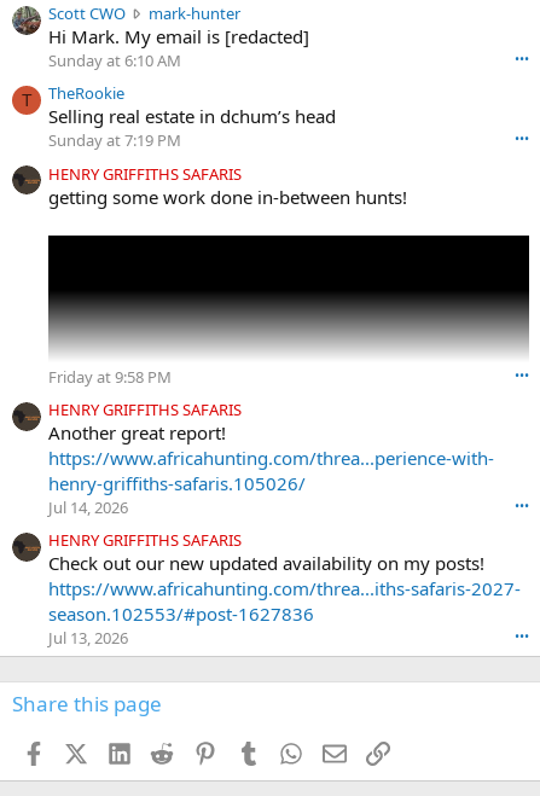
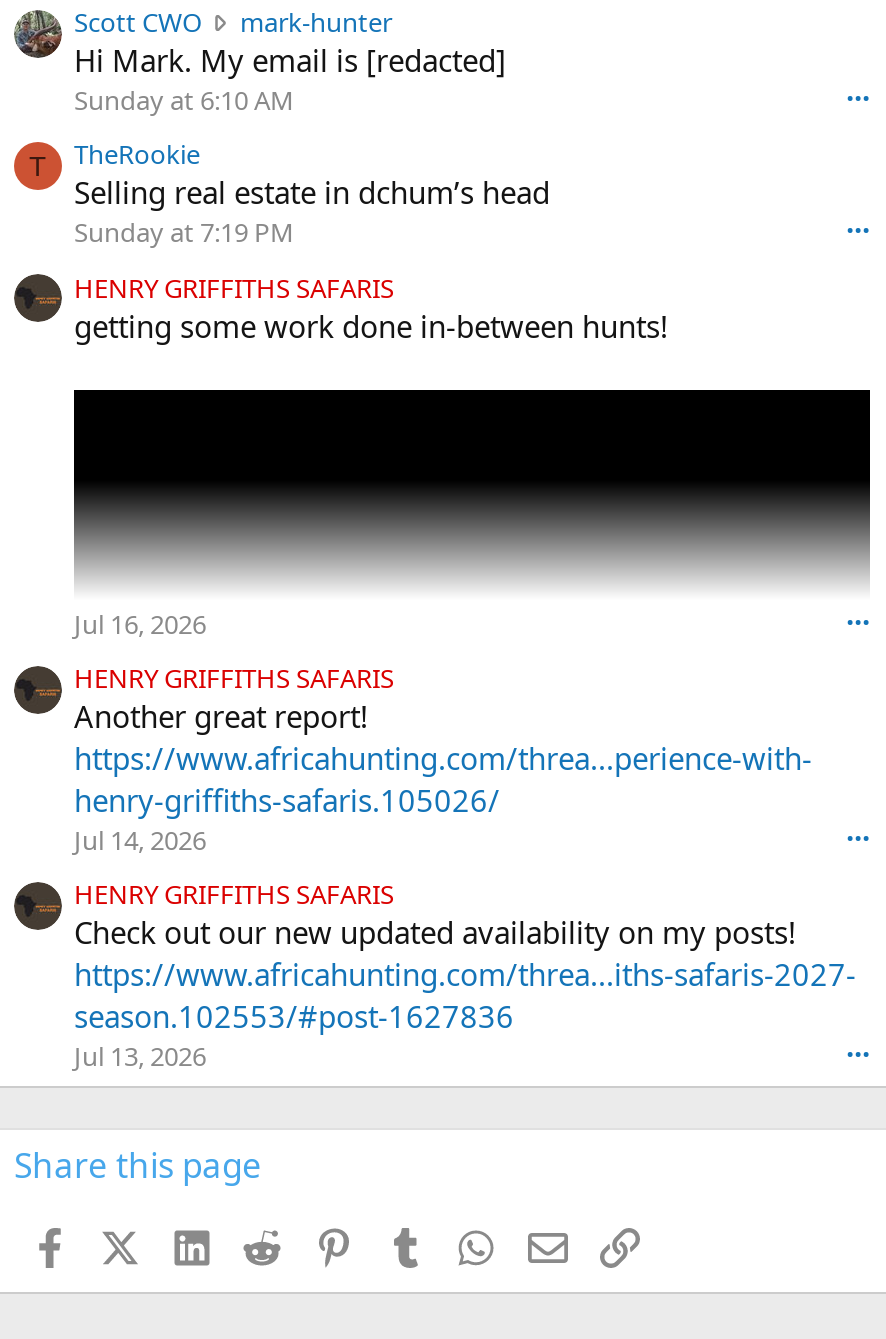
[48,366,172,387] Friday at 9:58 PM -> [74,605,206,641] Jul 16, 2026

